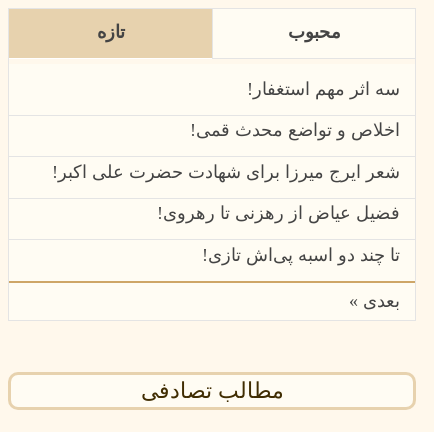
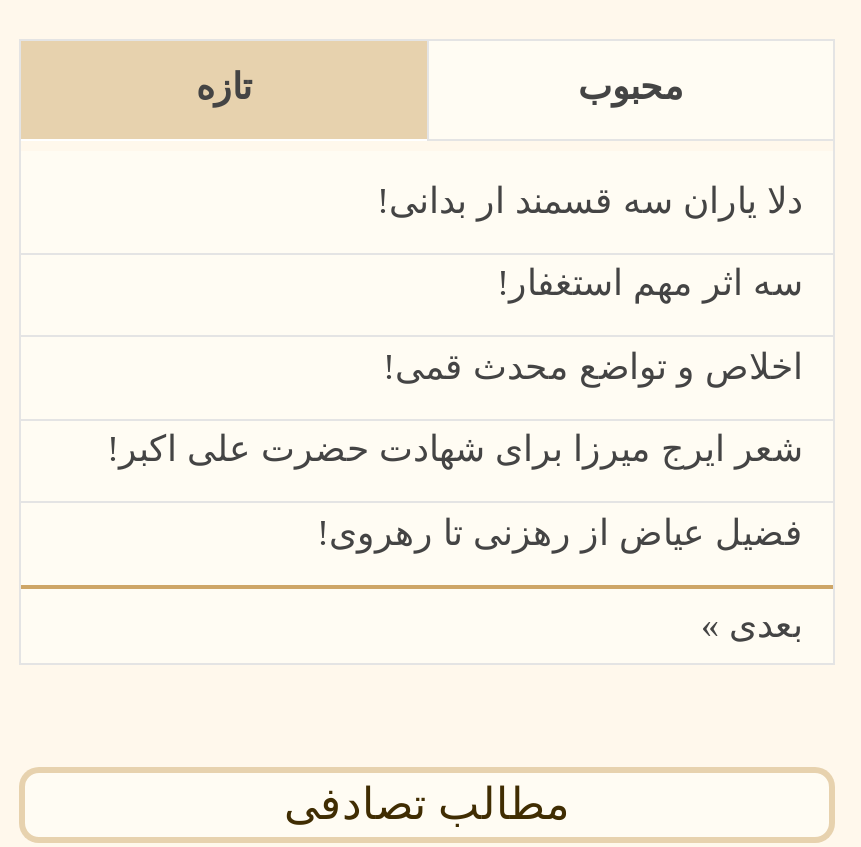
none -> [377,181,803,221] دلا یاران سه قسمند ار بدانی!
moved [52,120,400,223] -> [107,347,803,553]: اخلاص و تواضع محدث قمی! | شعر ایرج میرزا برای شهادت حضرت علی اکبر! | فضیل عیاض از رهزنی تا رهروی!
[202,245,400,265] تا چند دو اسبه پی‌اش تازی! -> none

